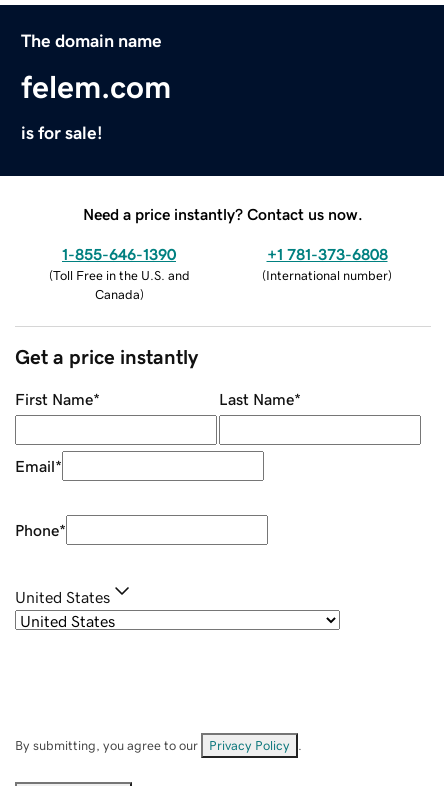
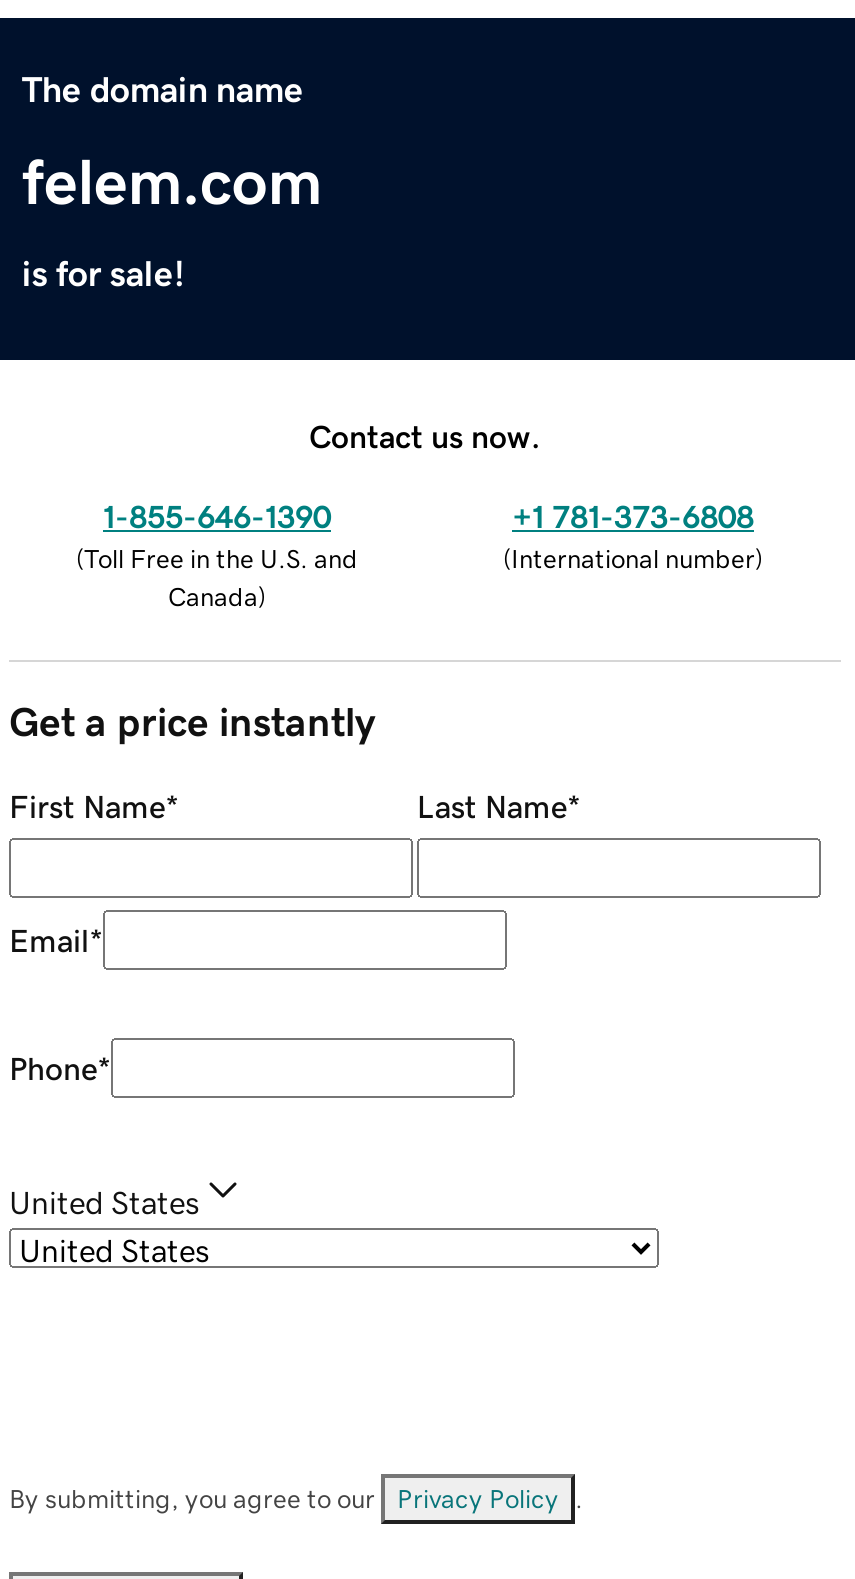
[83,206,363,222] Need a price instantly? Contact us now. -> [309,419,541,451] Contact us now.

